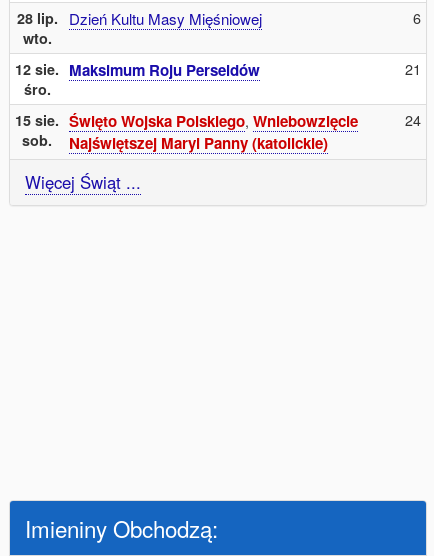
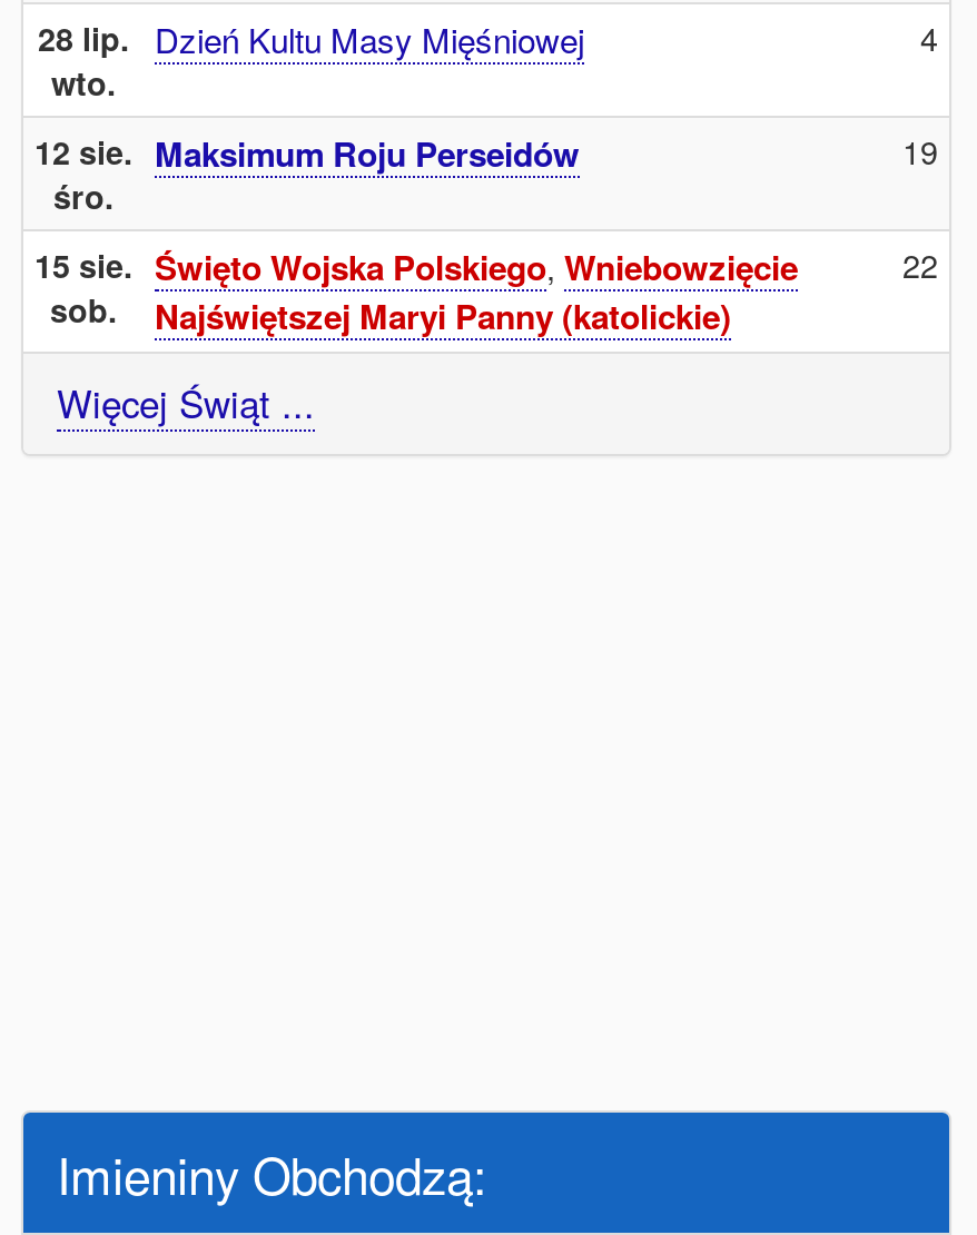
[413,7,421,28] 6 -> [920,14,938,61] 4
[405,58,421,79] 21 -> [902,128,938,174] 19
[405,109,421,130] 24 -> [902,241,938,288] 22

